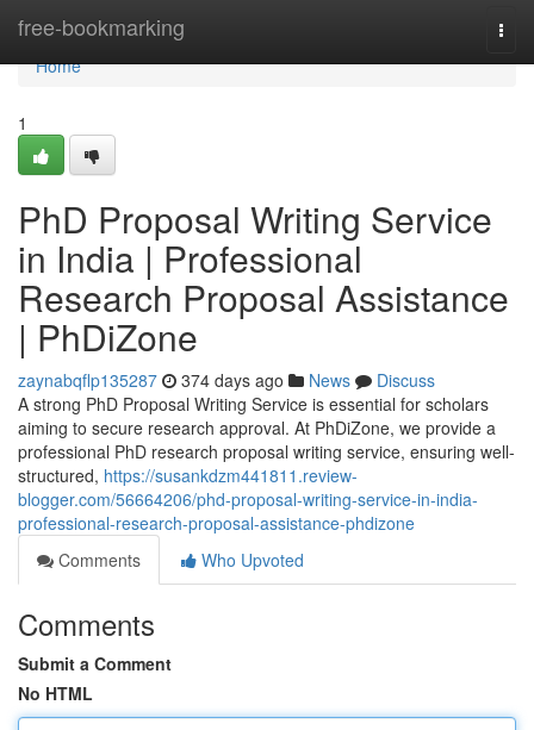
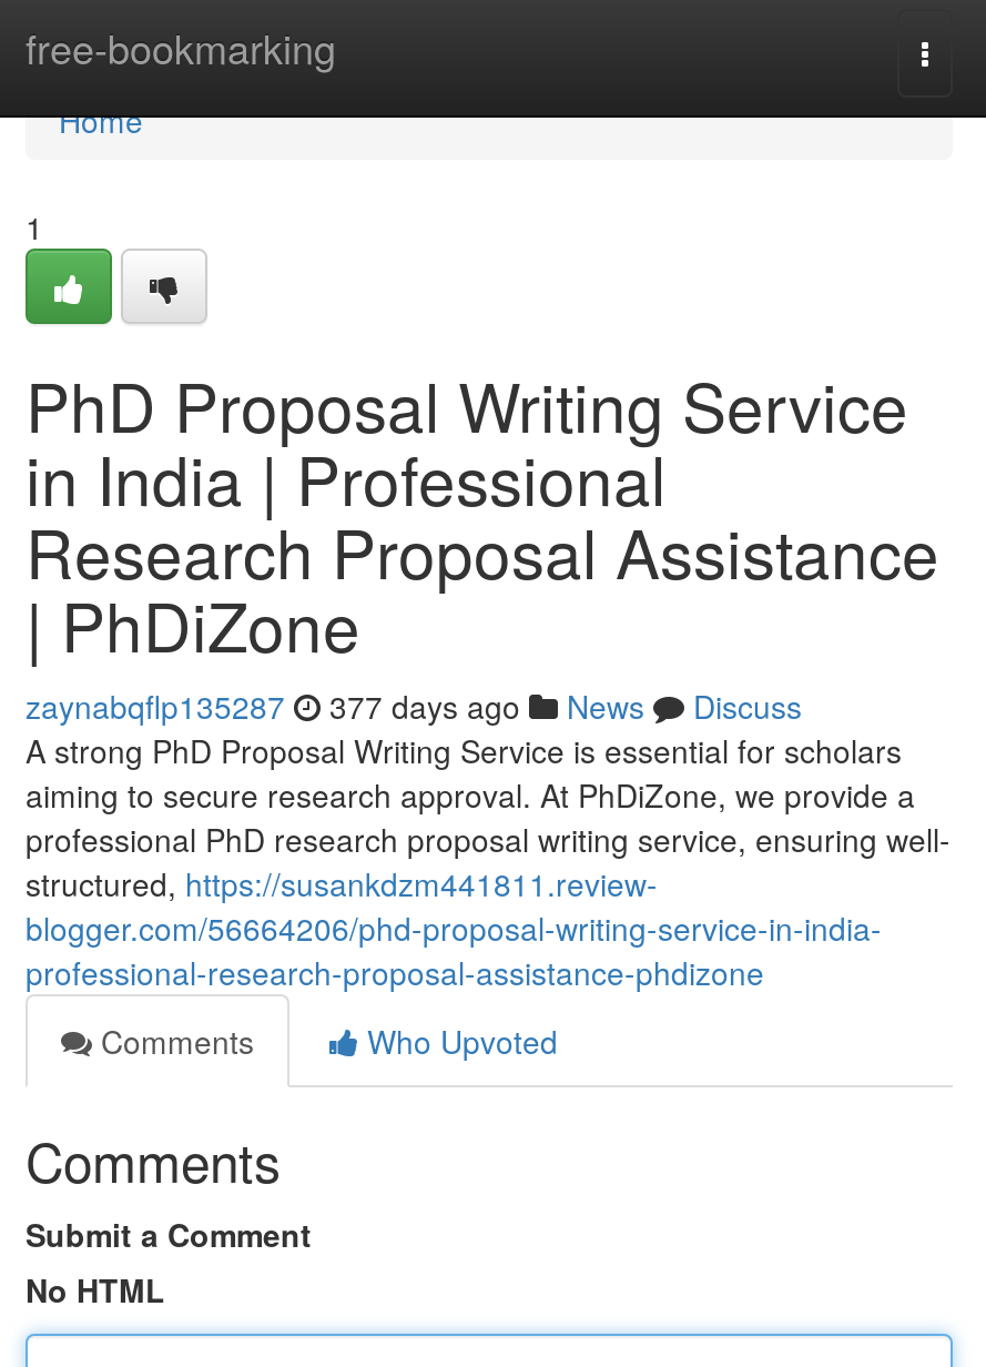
[18,368,435,392] zaynabqflp135287 374 days ago News Discuss -> [26,683,802,728] zaynabqflp135287 377 days ago News Discuss

